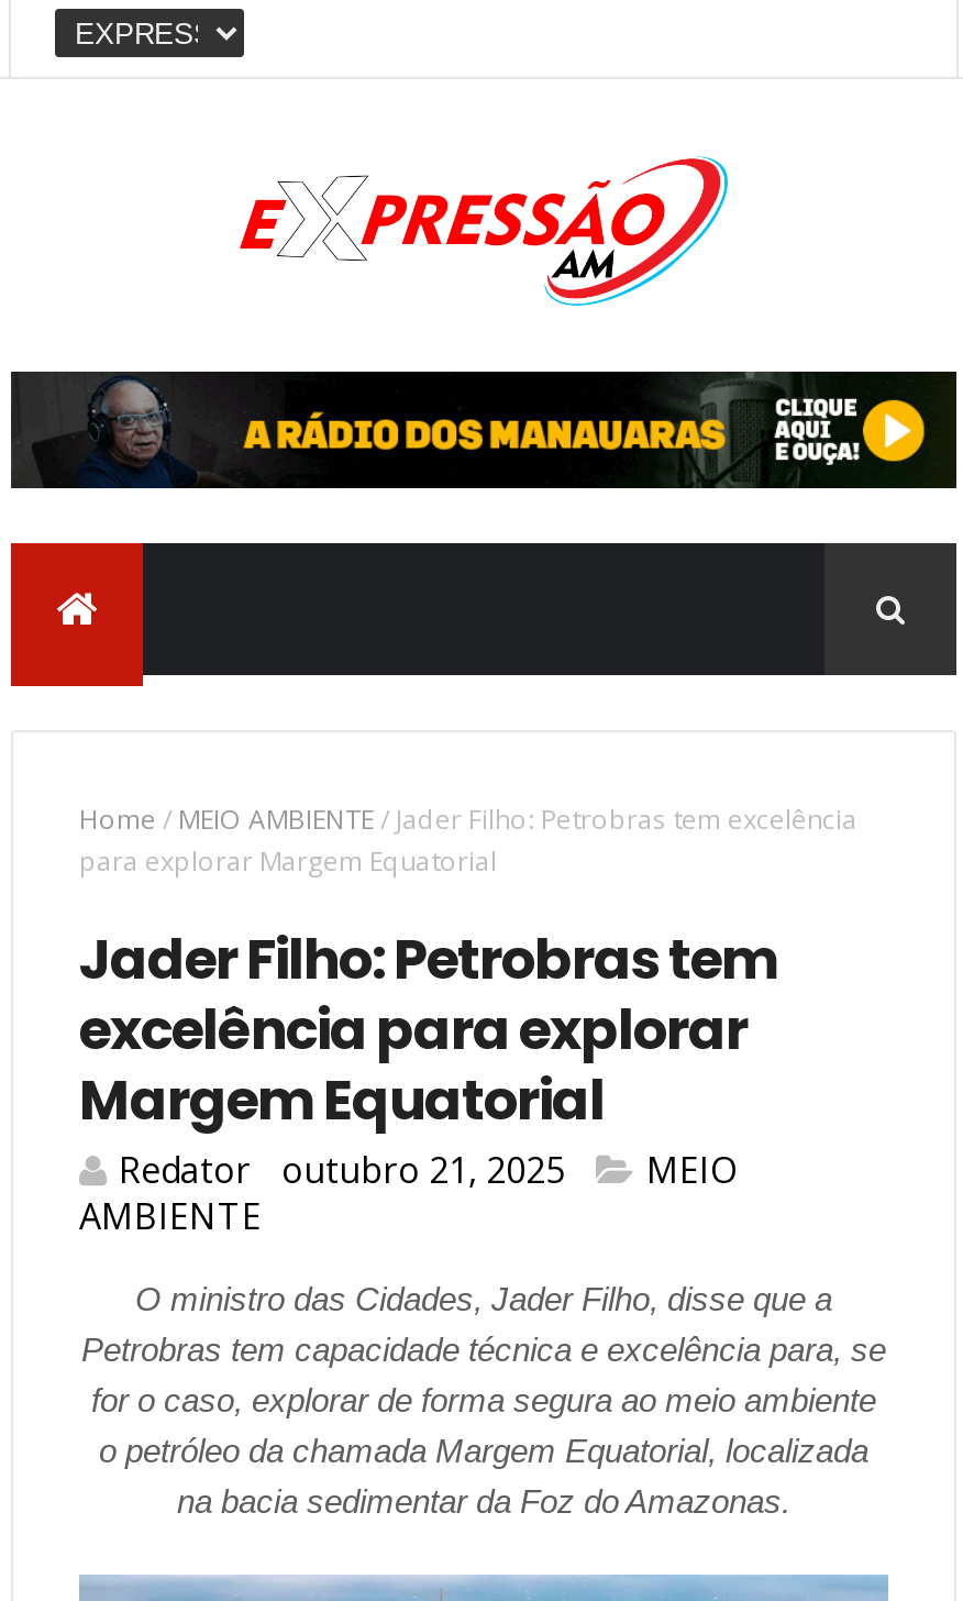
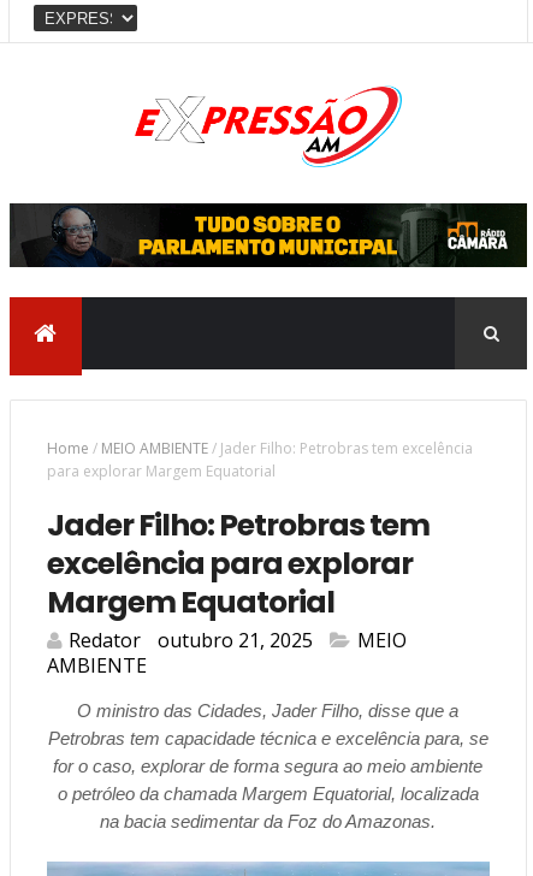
[246,372,926,471] [image] -> [138,203,509,256] [image]

